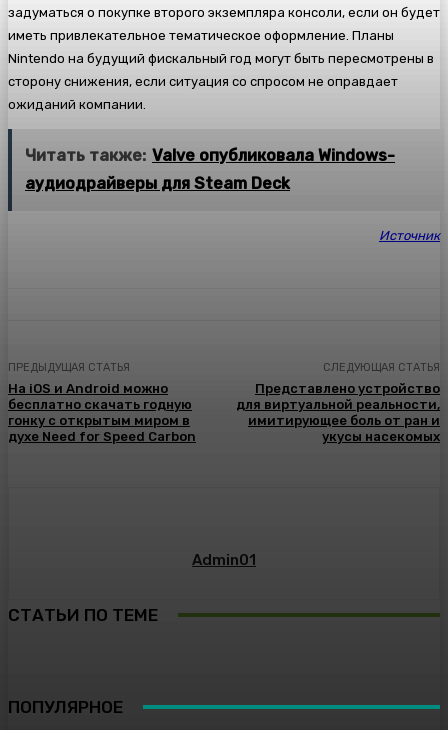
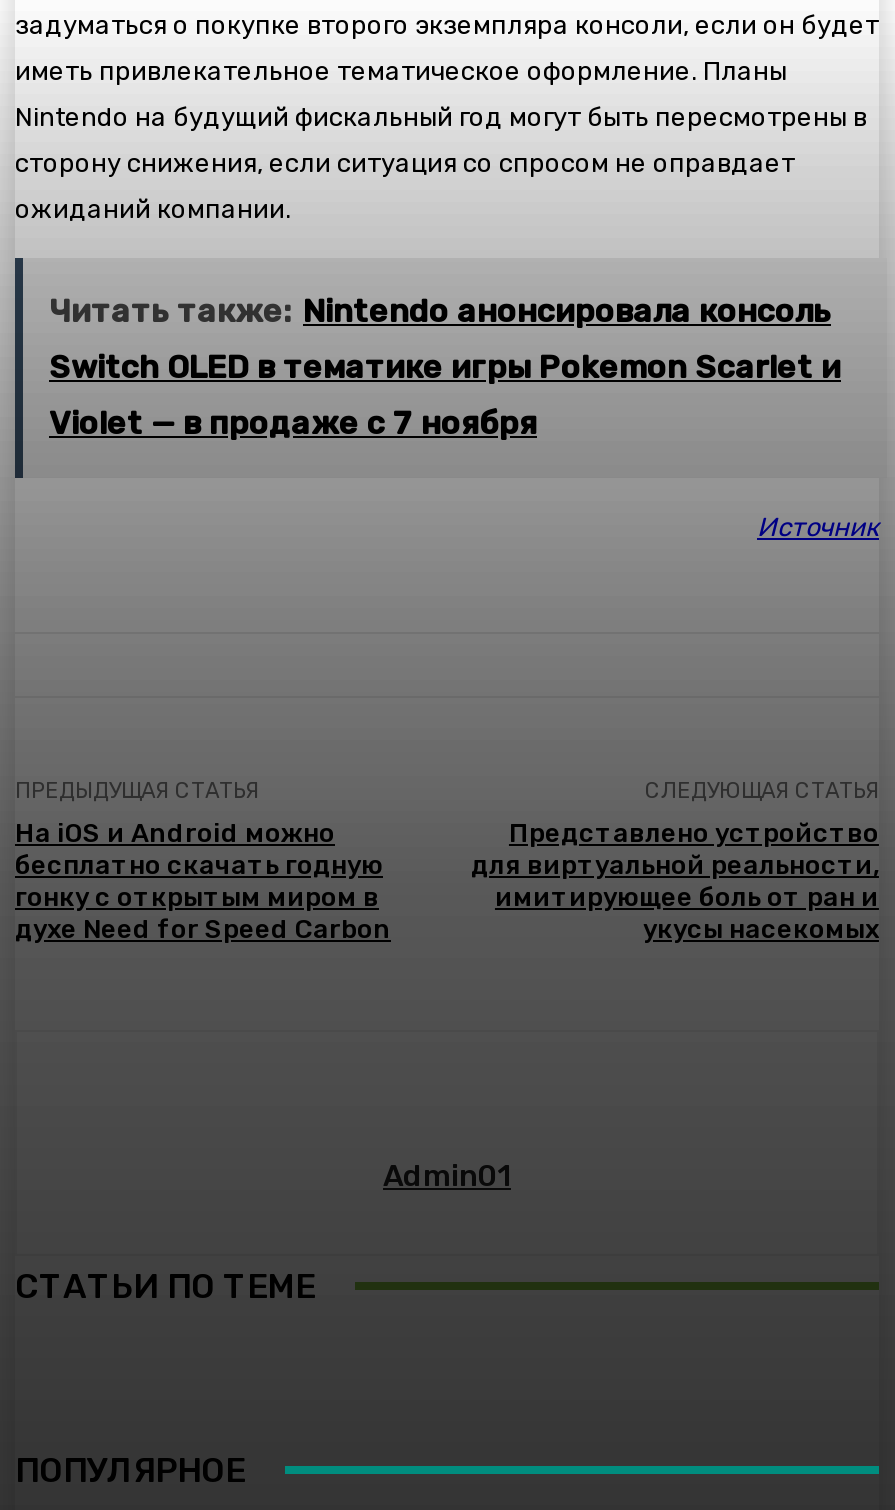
[25,146,395,193] Читать также: Valve опубликовала Windows- | аудиодрайверы для Steam Deck -> [49,291,841,441] Читать также: Nintendo анонсировала консоль | Switch OLED в тематике игры Pokemon Scarlet и | Violet — в продаже с 7 ноября

